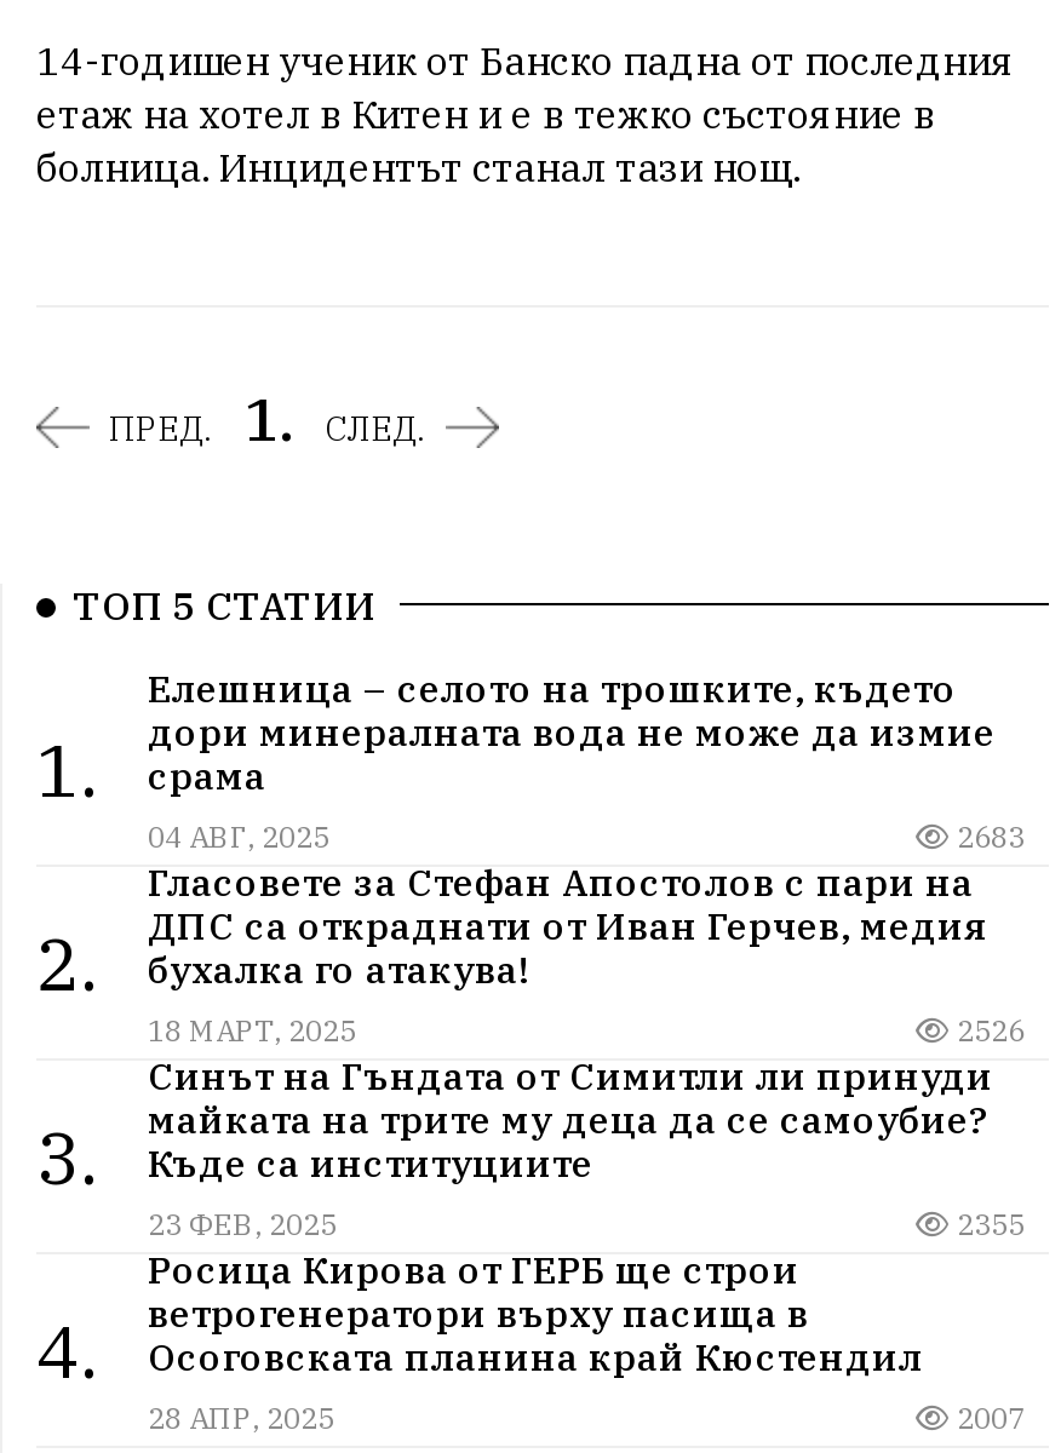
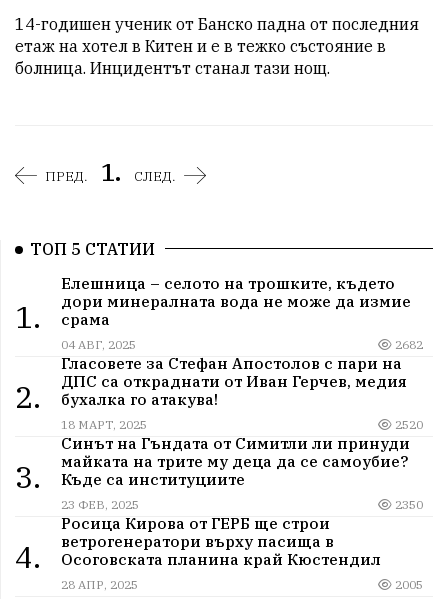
[950,818,1025,854] 2683 -> [392,337,423,352] 2682
[950,1011,1025,1048] 2526 -> [392,417,423,432] 2520
[950,1205,1025,1241] 2355 -> [392,497,423,512] 2350
[950,1399,1025,1435] 2007 -> [392,577,423,592] 2005

